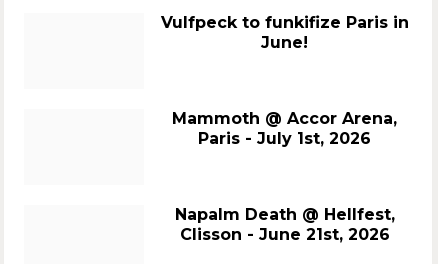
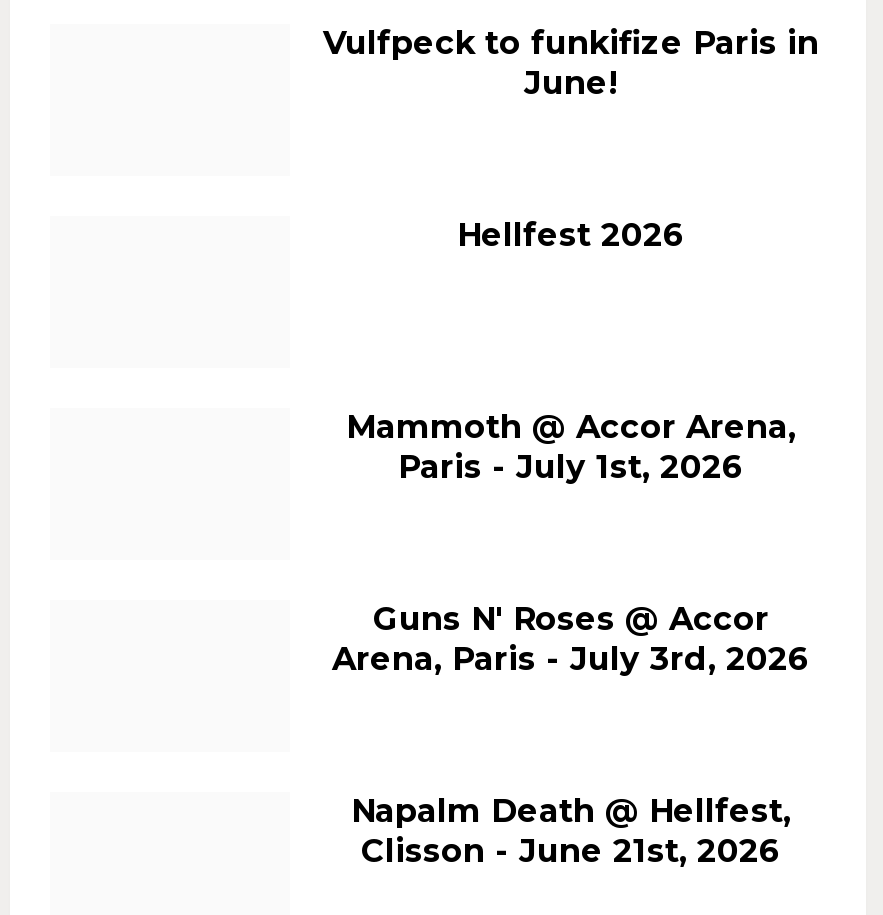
none -> [457,217,685,255] Hellfest 2026
none -> [332,601,810,679] Guns N' Roses @ Accor | Arena, Paris - July 3rd, 2026

